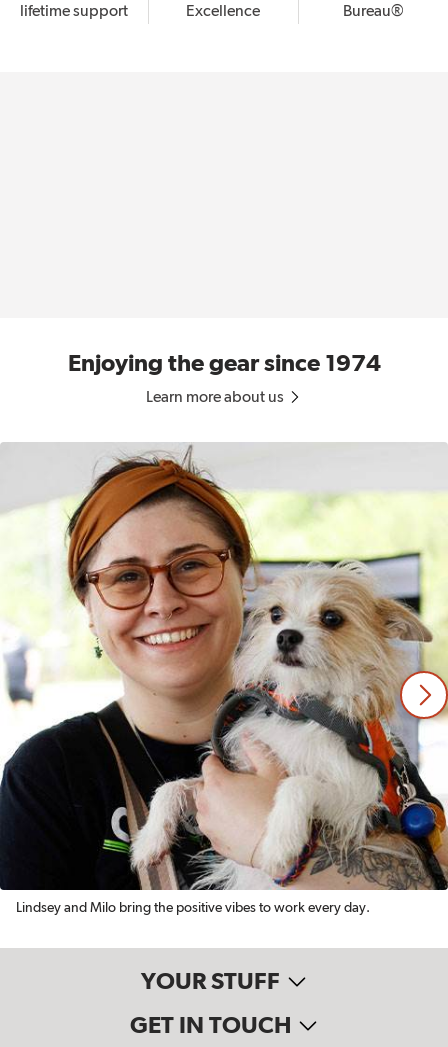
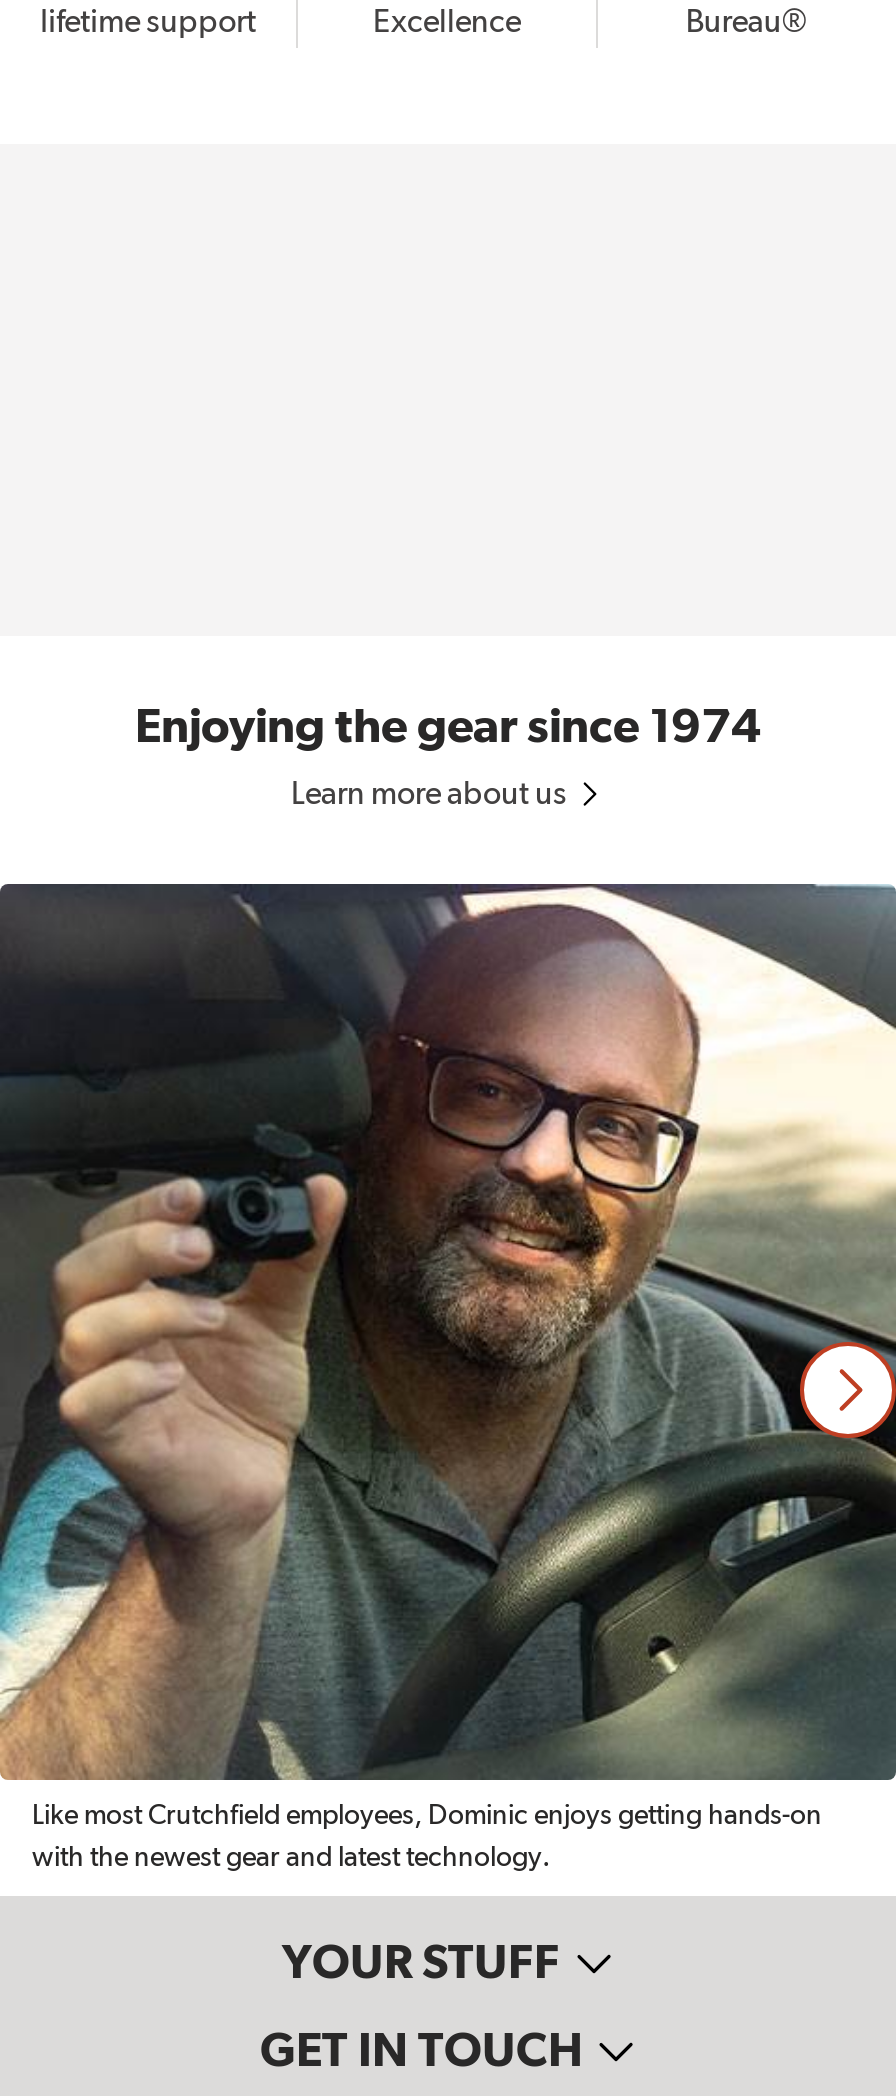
[3,442,445,915] [image] | Lindsey and Milo bring the positive vibes to work every day. -> [6,882,890,1872] [image] | Like most Crutchfield employees, Dominic enjoys getting hands-on | with the newest gear and latest technology.

